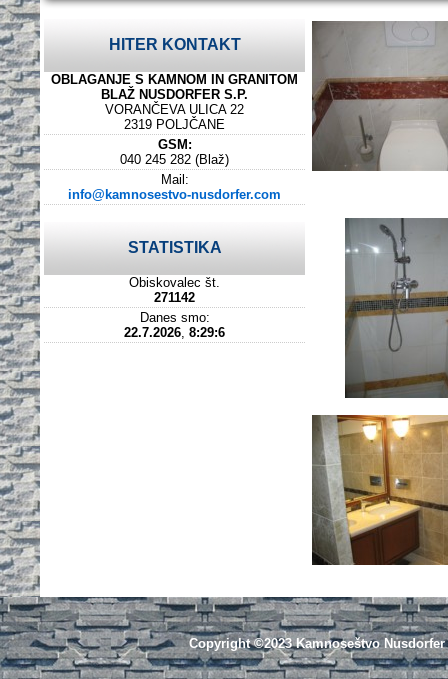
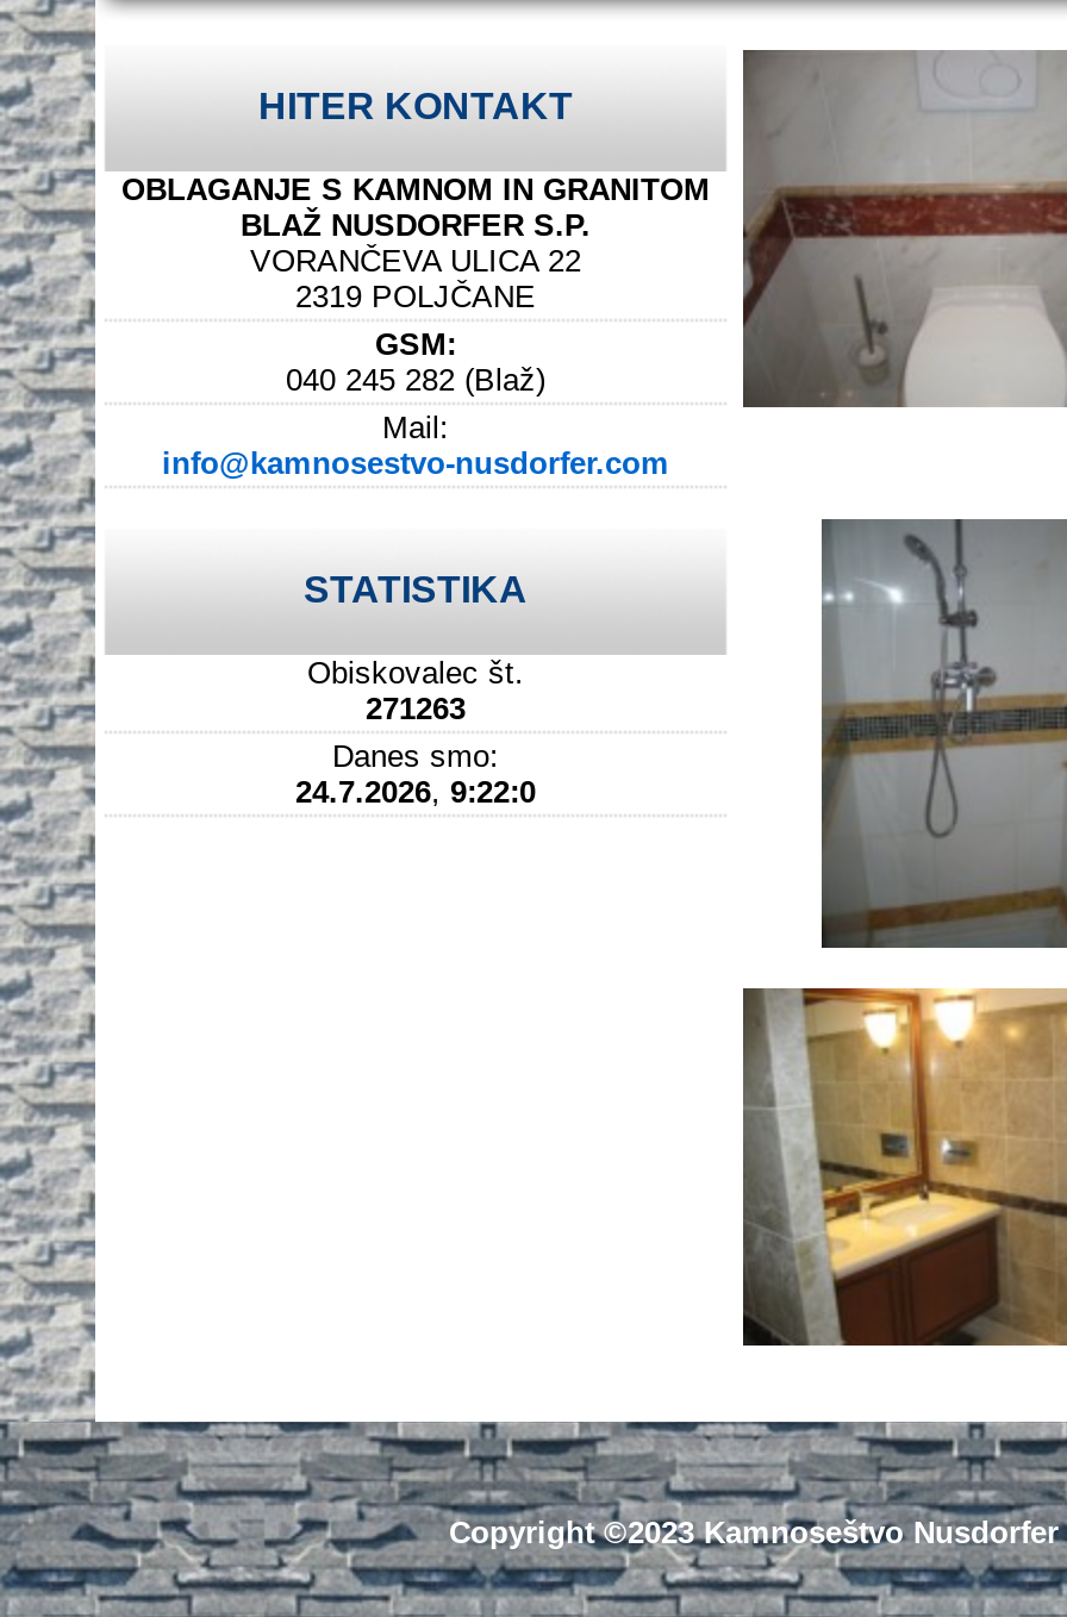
[154,290,195,305] 271142 -> [366,691,466,726] 271263
[124,325,225,340] 22.7.2026, 8:29:6 -> [295,774,536,810] 24.7.2026, 9:22:0

